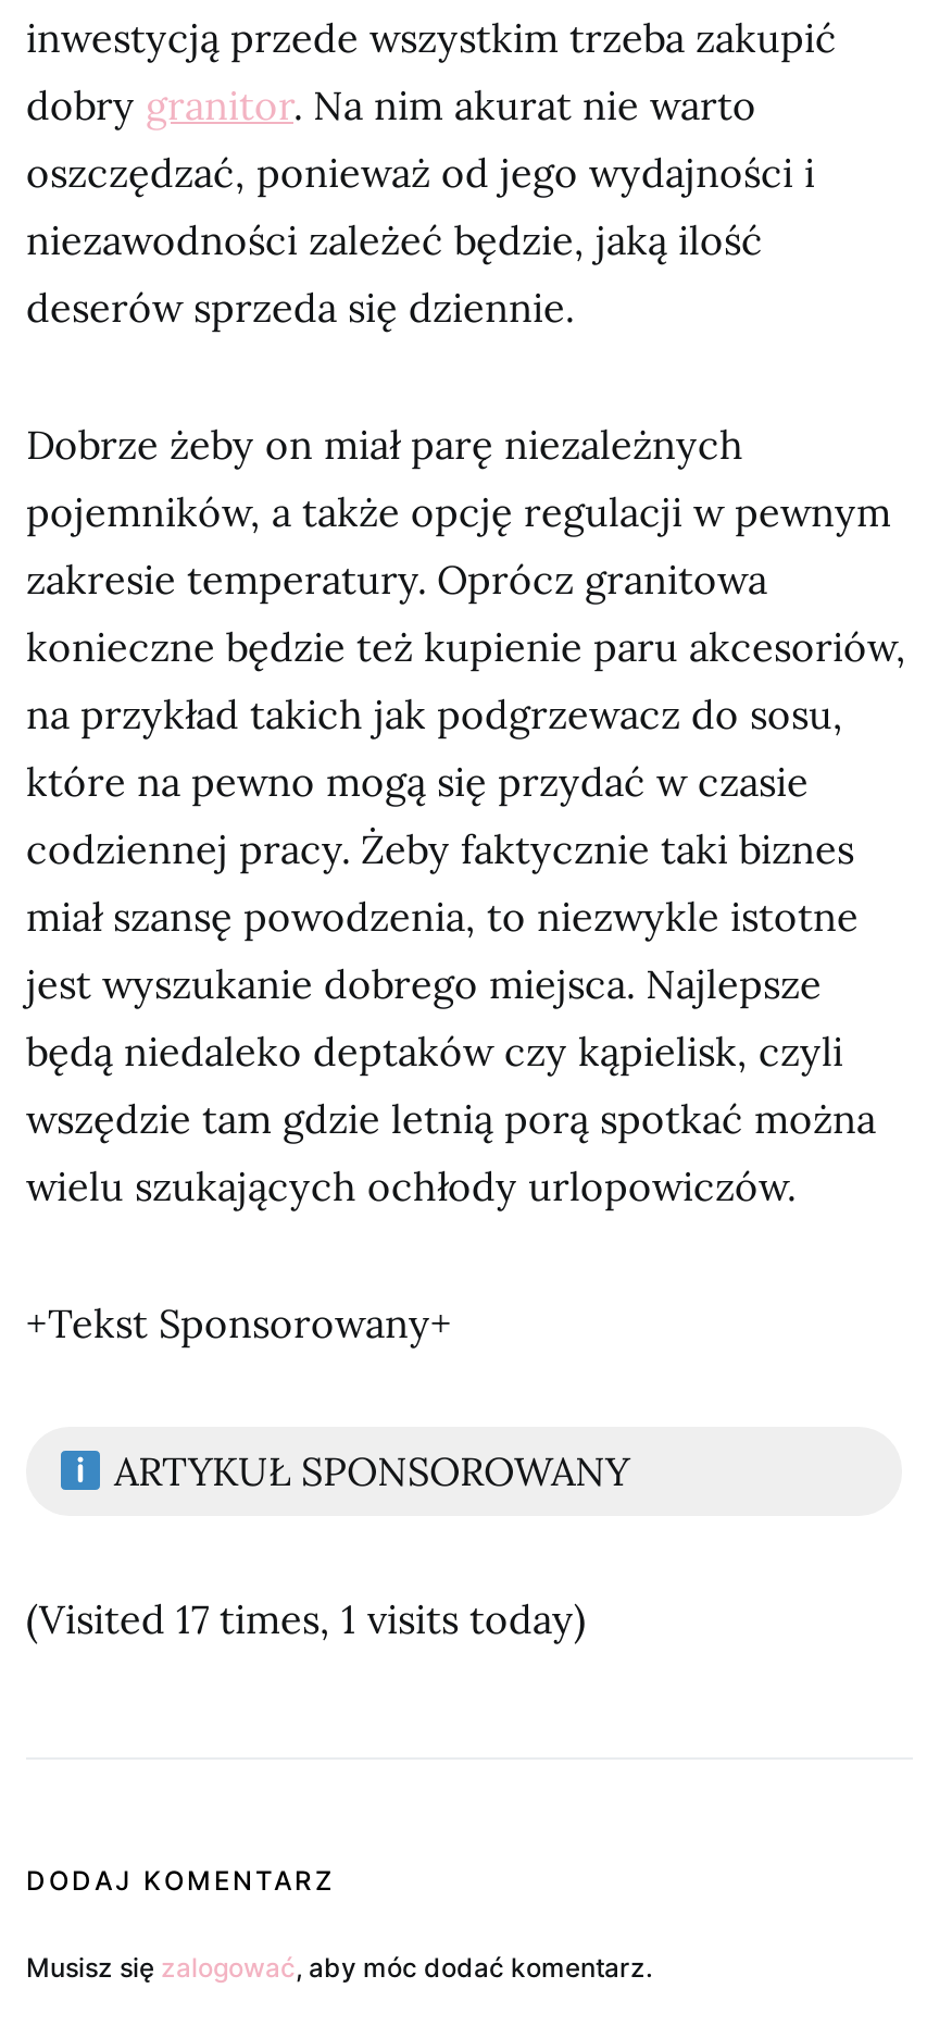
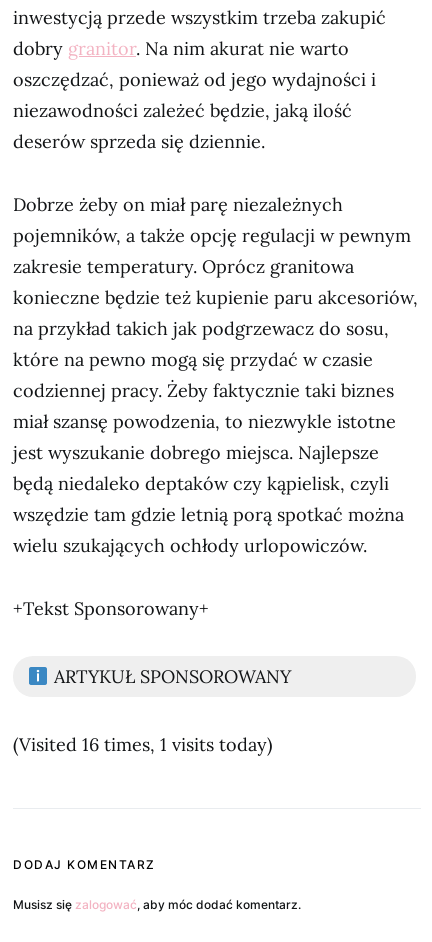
[26,1594,585,1644] (Visited 17 times, 1 visits today) -> [13,733,272,756] (Visited 16 times, 1 visits today)

